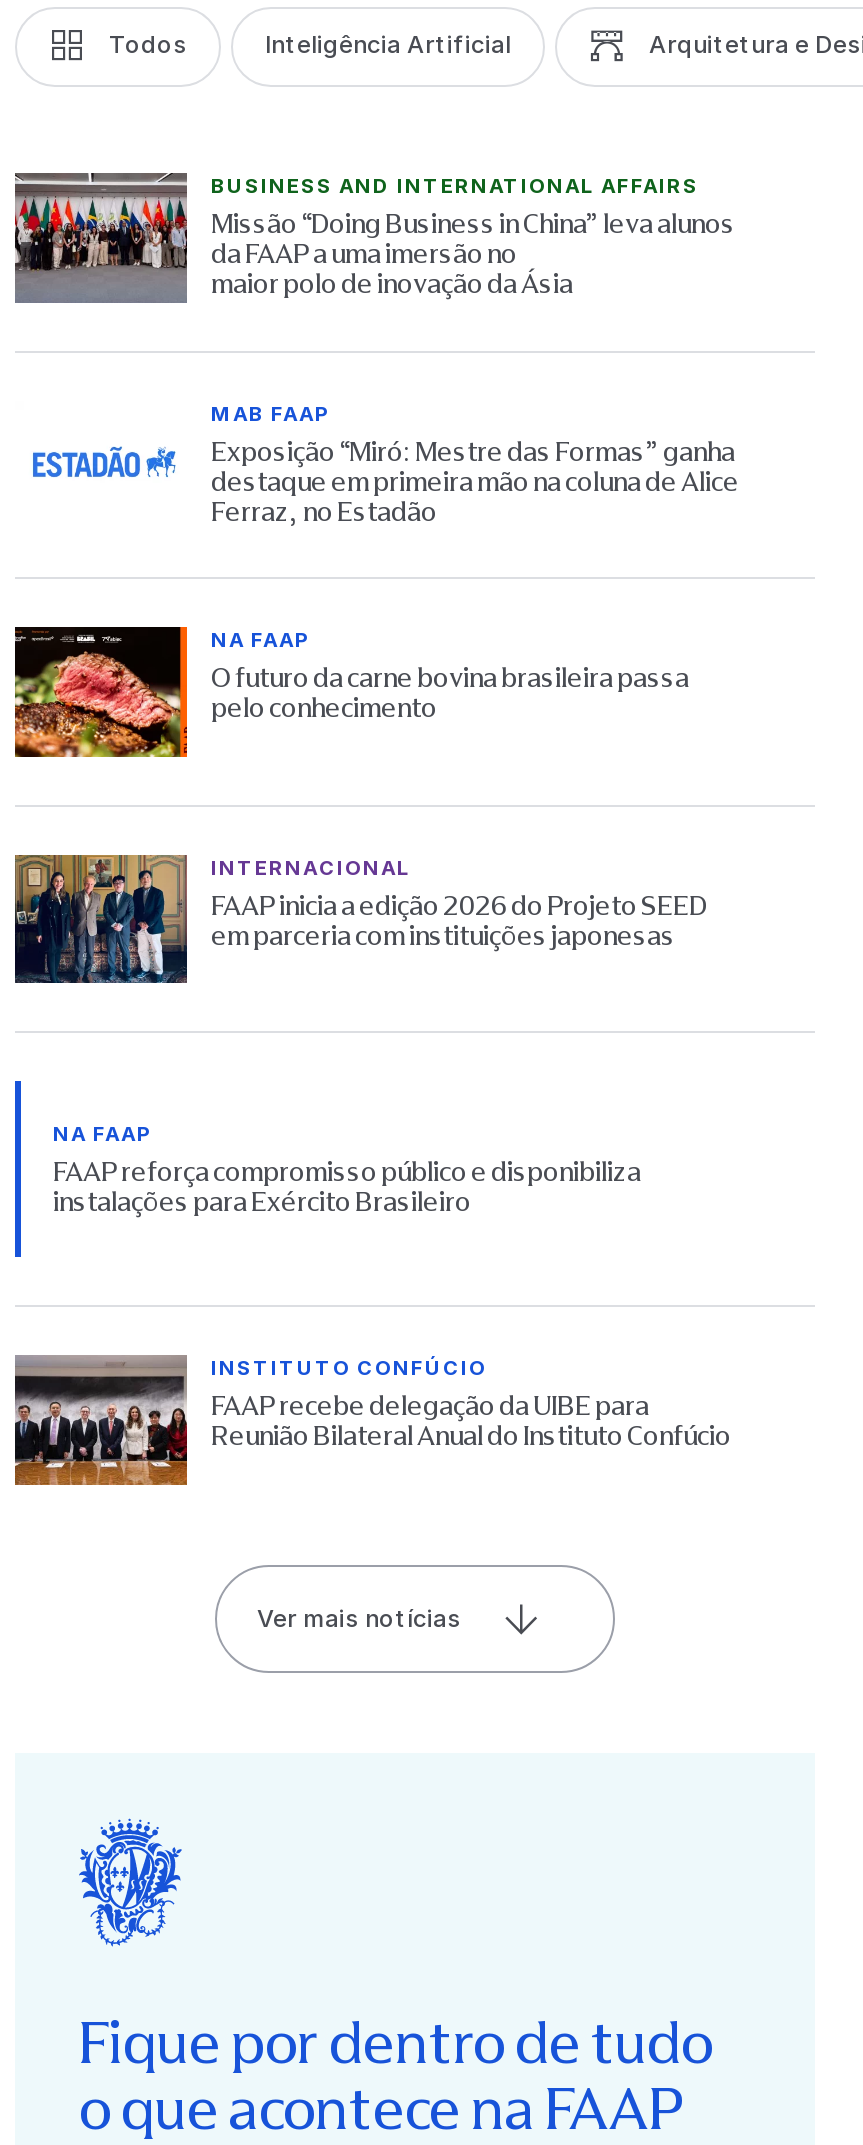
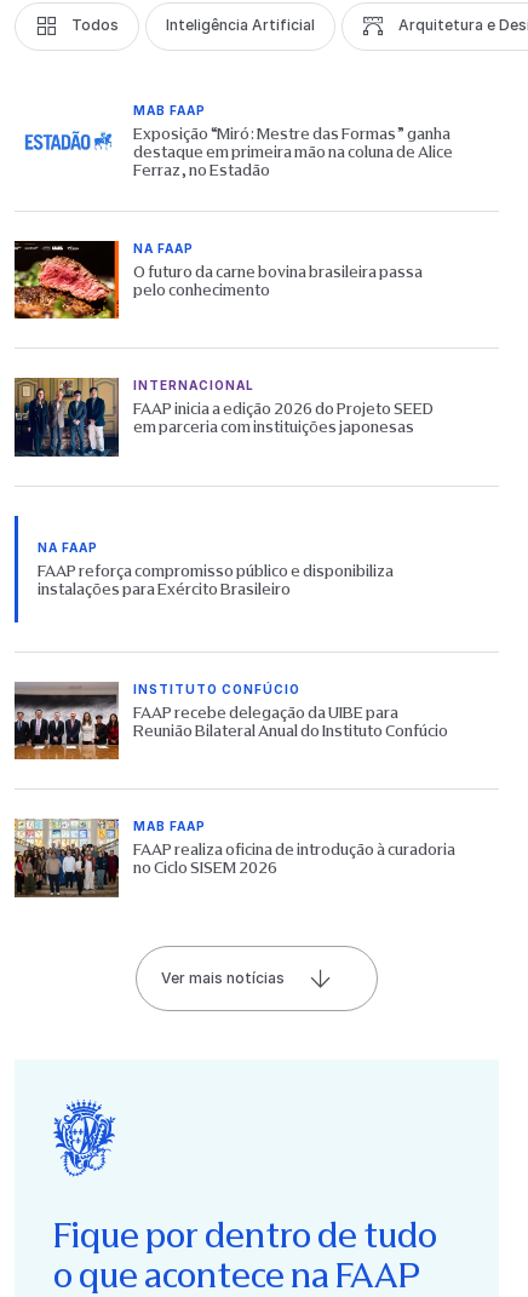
[13,171,735,305] [image] | BUSINESS AND INTERNATIONAL AFFAIRS | Missão “Doing Business in China” leva alunos | da FAAP a uma imersão no | maior polo de inovação da Ásia -> none
moved [11,401,739,1452] -> [12,103,453,740]: [image] | MAB FAAP | Exposição “Miró: Mestre das Formas” ganha | ... | FAAP recebe delegação da UIBE para | Reunião Bilateral Anual do Instituto Confúcio
none -> [13,819,455,897] [image] | MAB FAAP | FAAP realiza oficina de introdução à curadoria | no Ciclo SISEM 2026

